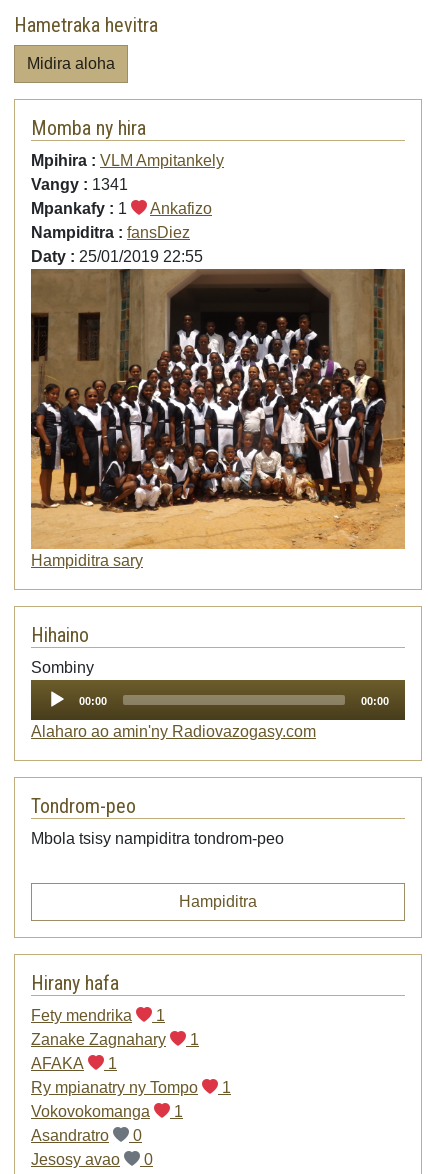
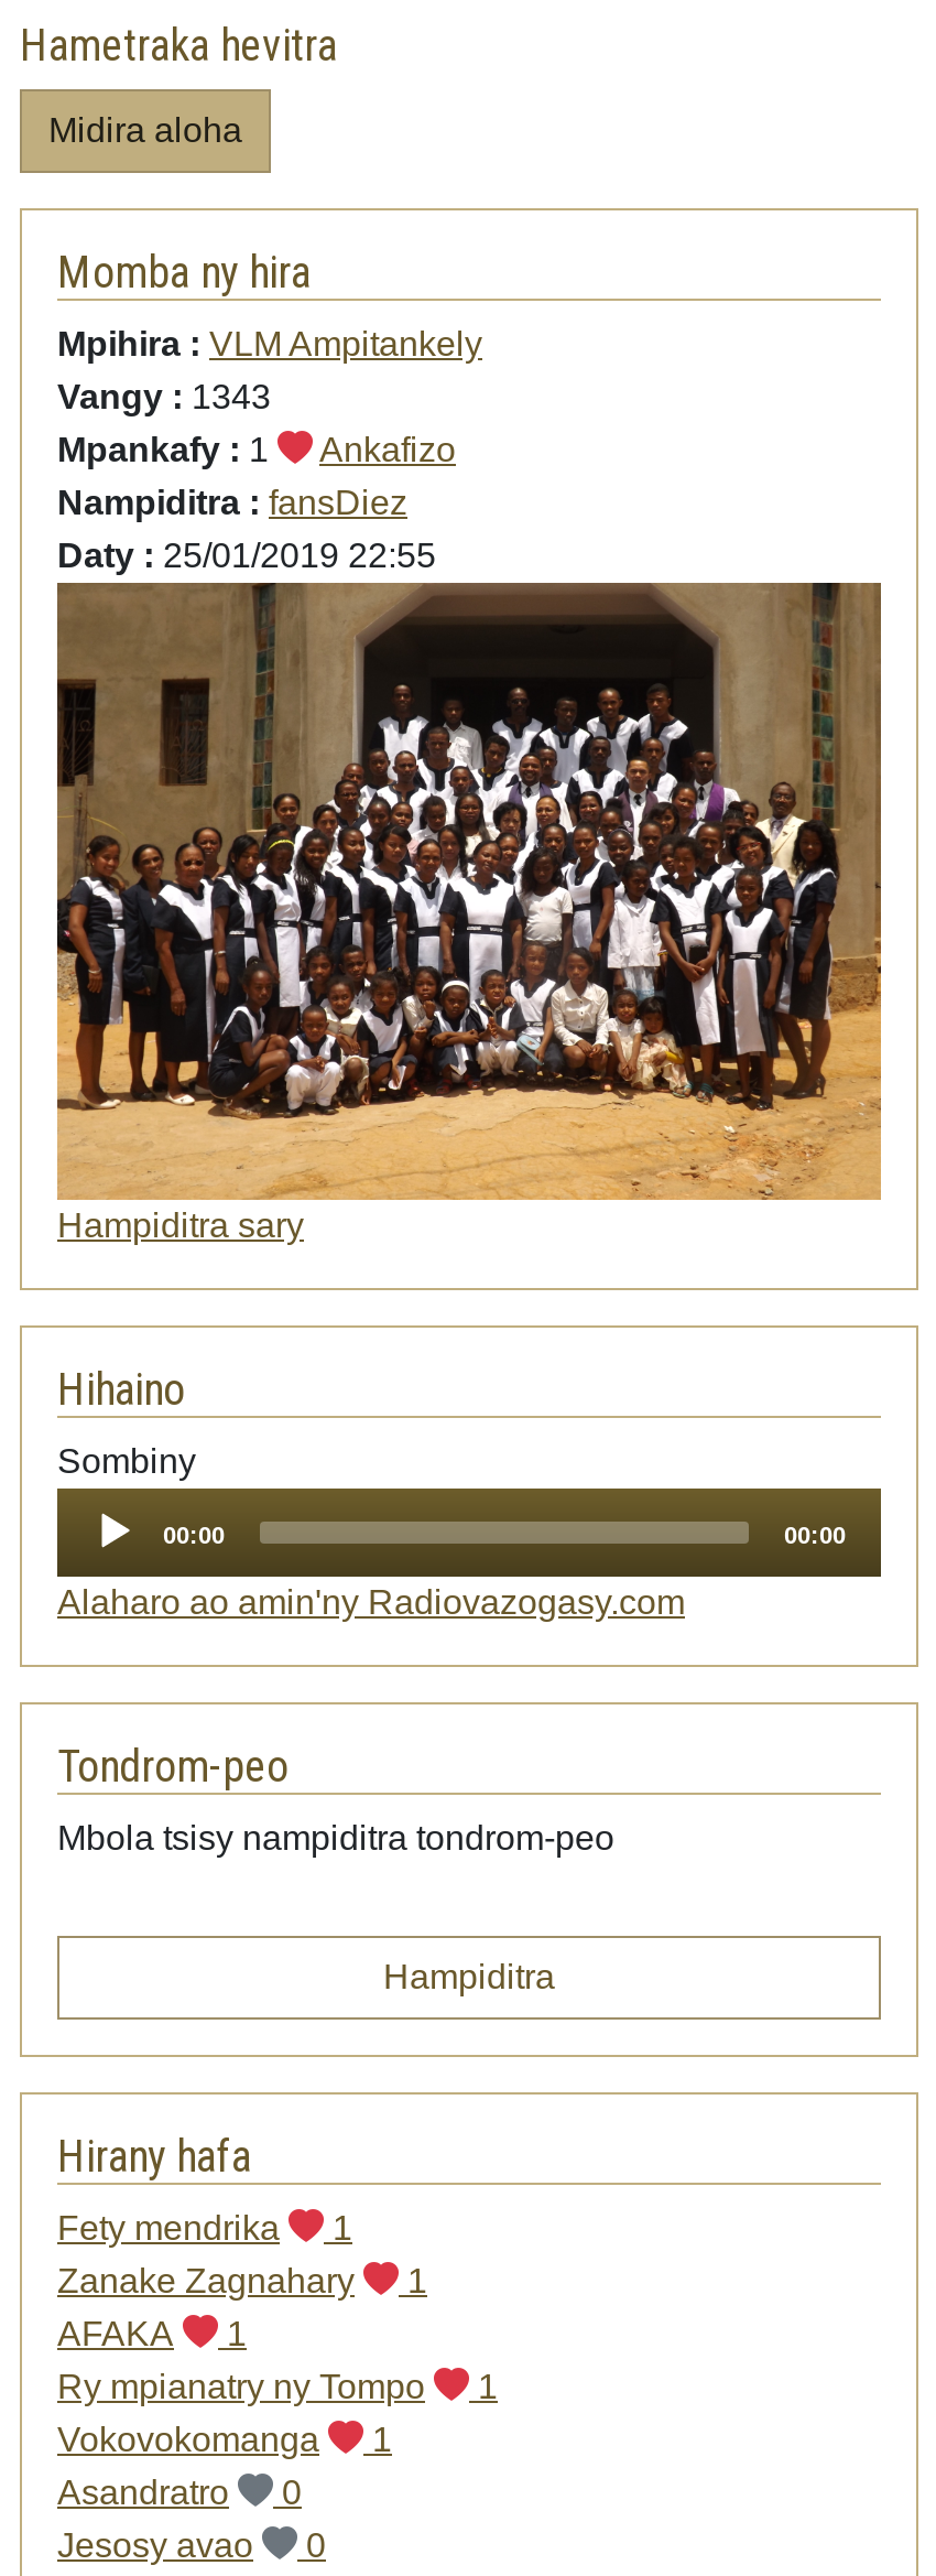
[31,176,128,193] Vangy : 1341 -> [57,378,271,415] Vangy : 1343

